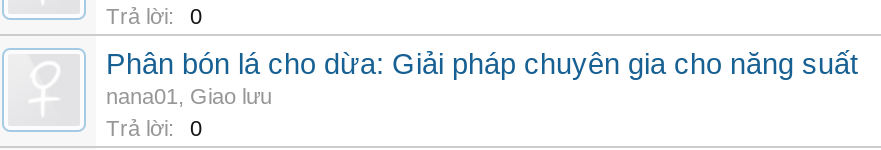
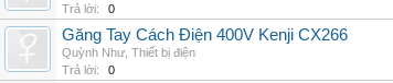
[106,48,858,108] Phân bón lá cho dừa: Giải pháp chuyên gia cho năng suất | nana01, Giao lưu -> [62,26,348,59] Găng Tay Cách Điện 400V Kenji CX266 | Quỳnh Như, Thiết bị điện

